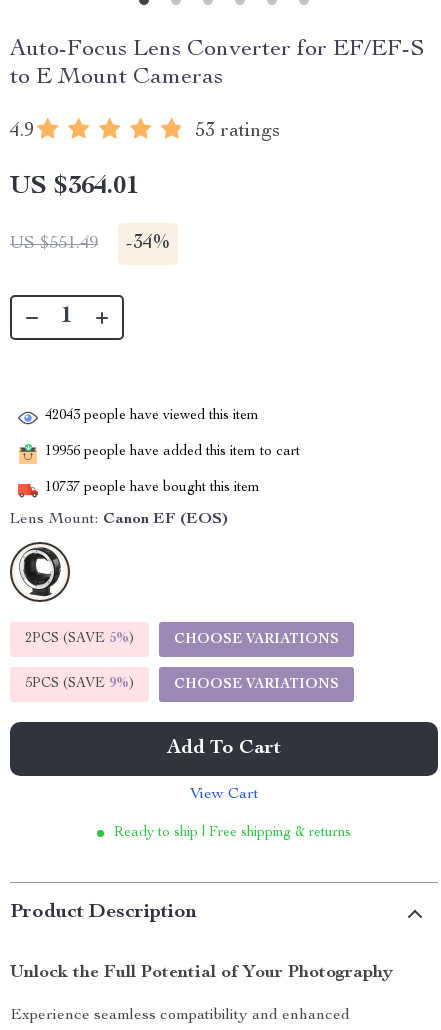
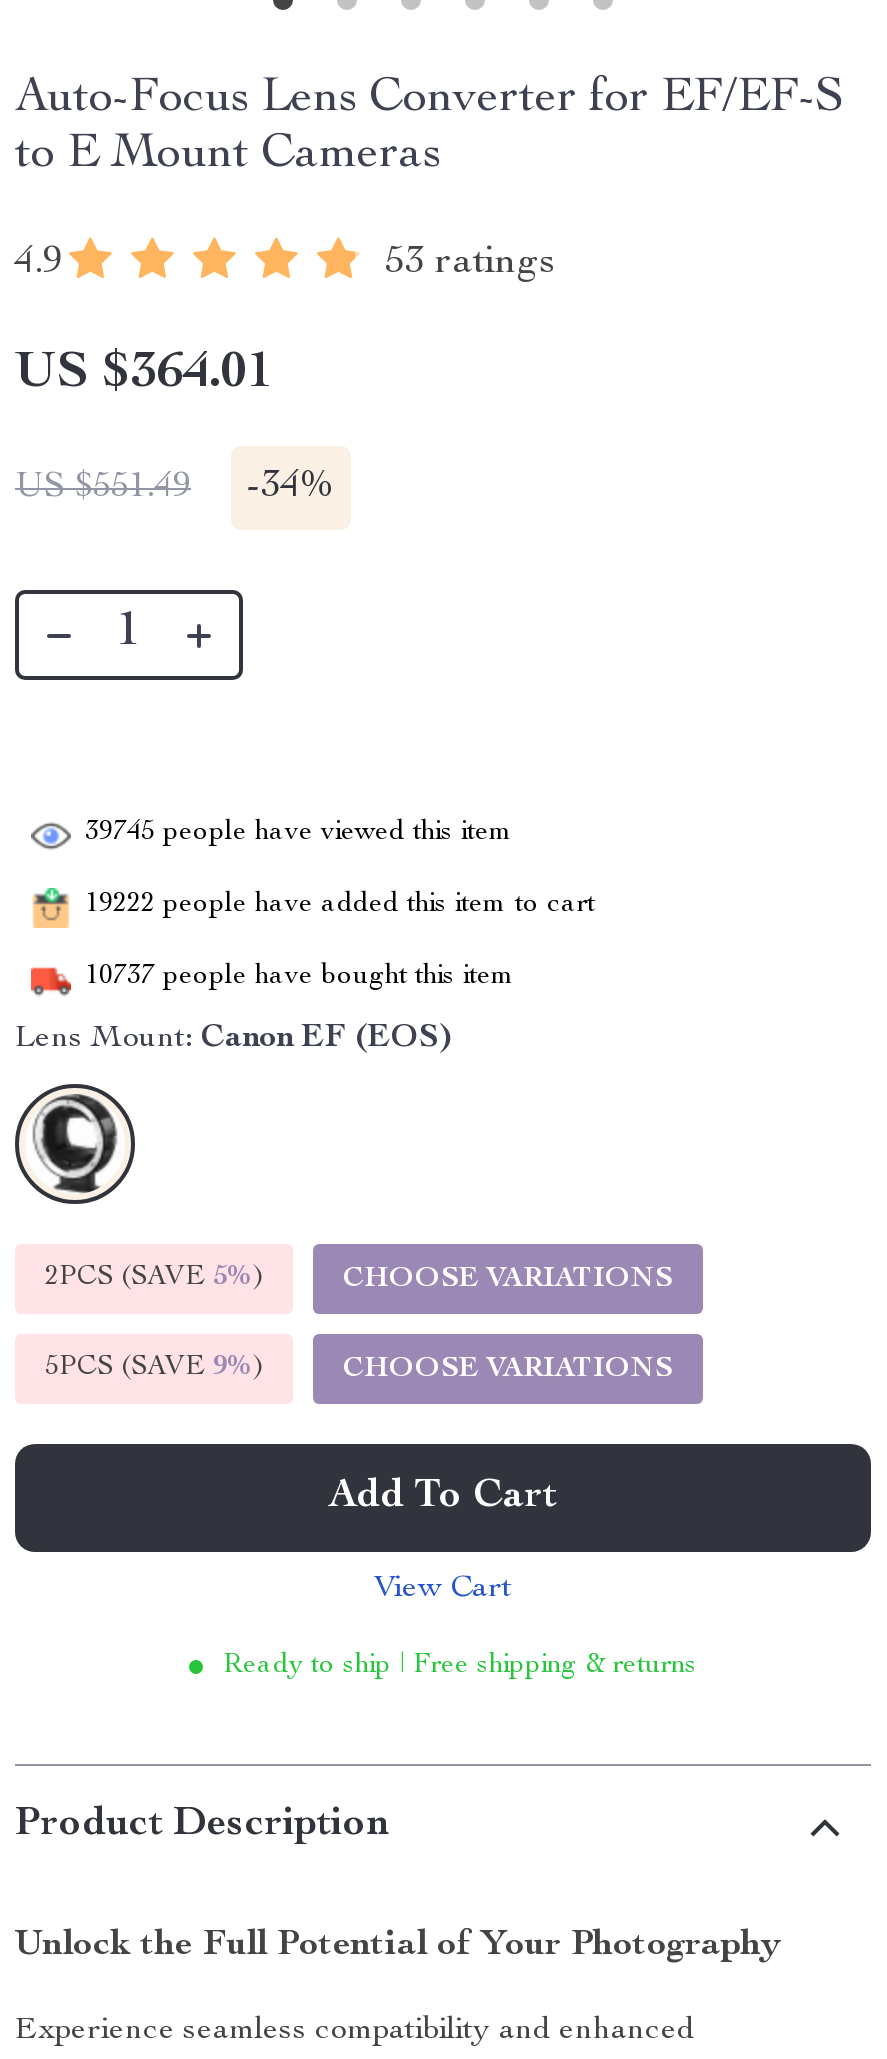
[45,409,259,423] 42043 people have viewed this item -> [85,819,513,847] 39745 people have viewed this item
[45,445,300,459] 19956 people have added this item to cart -> [85,891,595,919] 19222 people have added this item to cart

